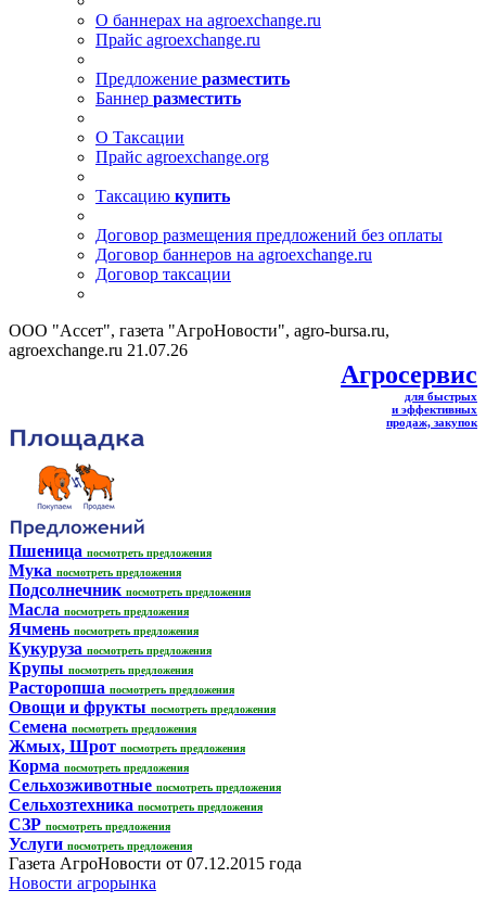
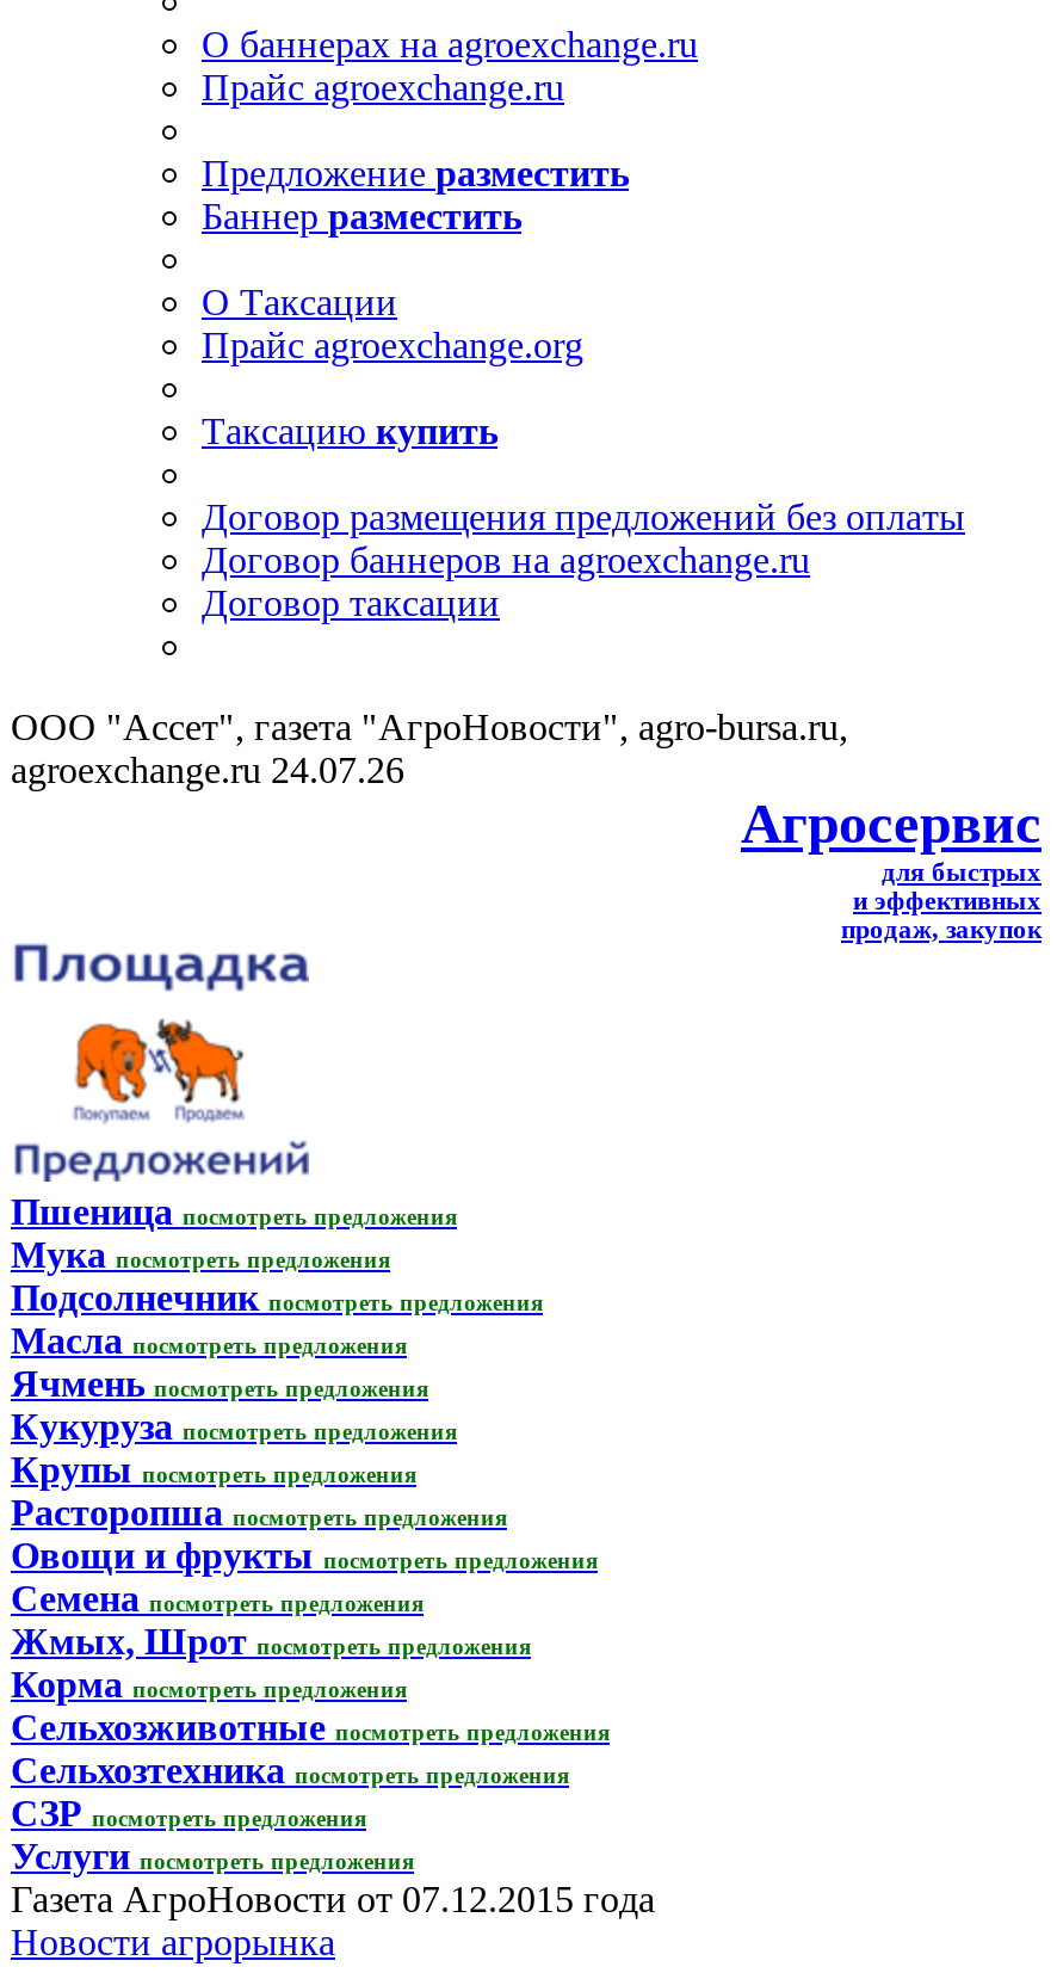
[9,341,188,359] agroexchange.ru 21.07.26 -> [11,749,404,790] agroexchange.ru 24.07.26

